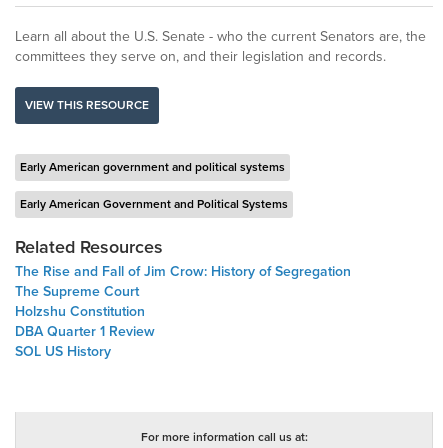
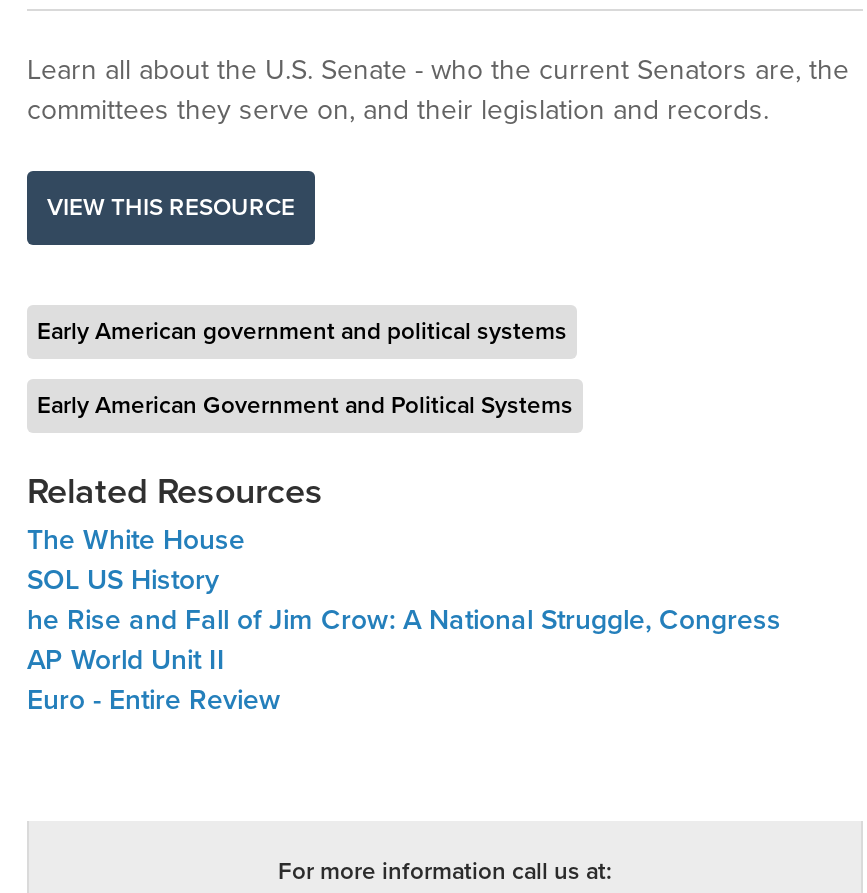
[15,263,351,340] The Rise and Fall of Jim Crow: History of Segregation | The Supreme Court | Holzshu Constitution | DBA Quarter 1 Review -> [27,523,245,557] The White House
moved [15,343,111,360] -> [27,563,219,597]: SOL US History
none -> [27,603,781,717] he Rise and Fall of Jim Crow: A National Struggle, Congress | AP World Unit II | Euro - Entire Review

